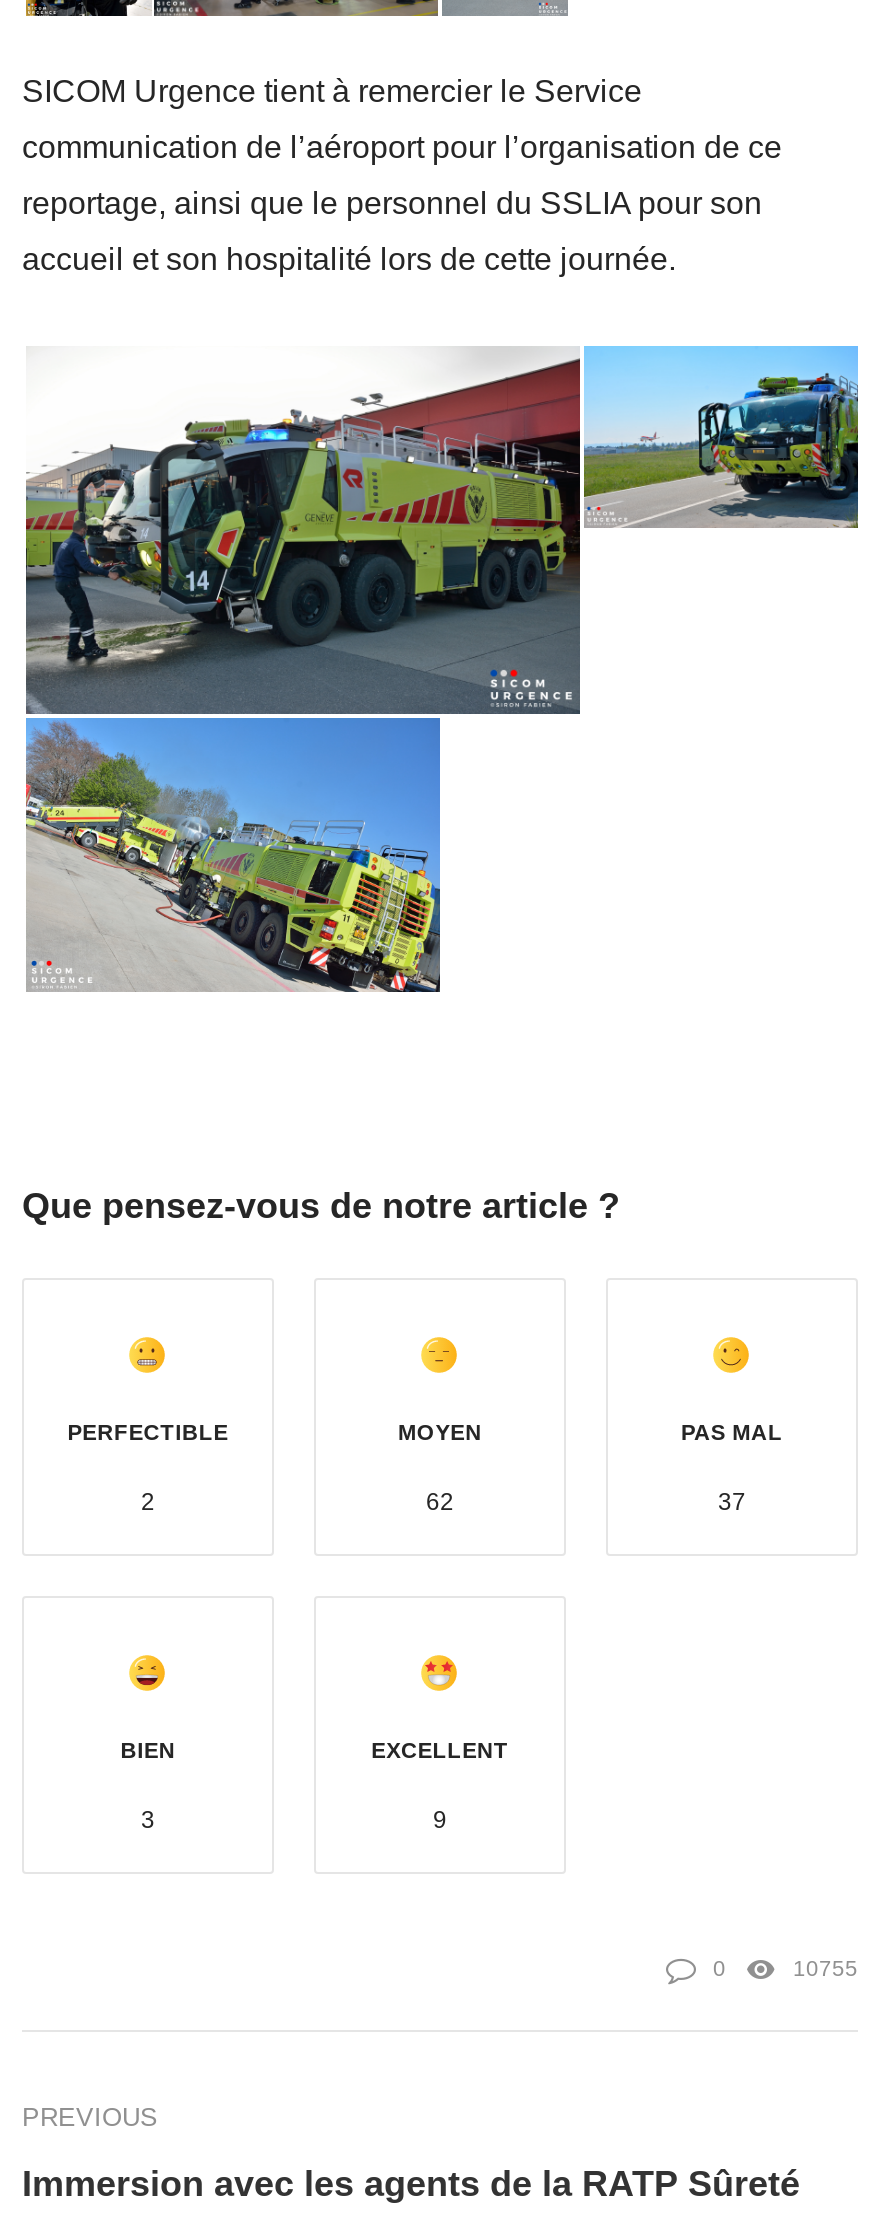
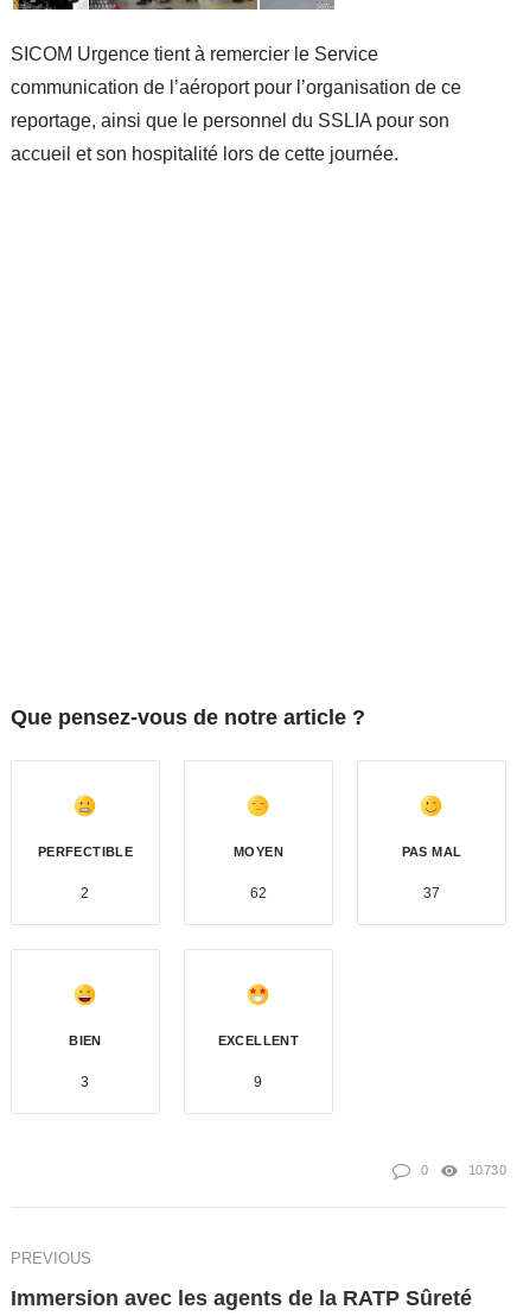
[24,344,860,994] [image] -> none
[793,1957,858,1981] 10755 -> [468,1162,506,1177] 10730

